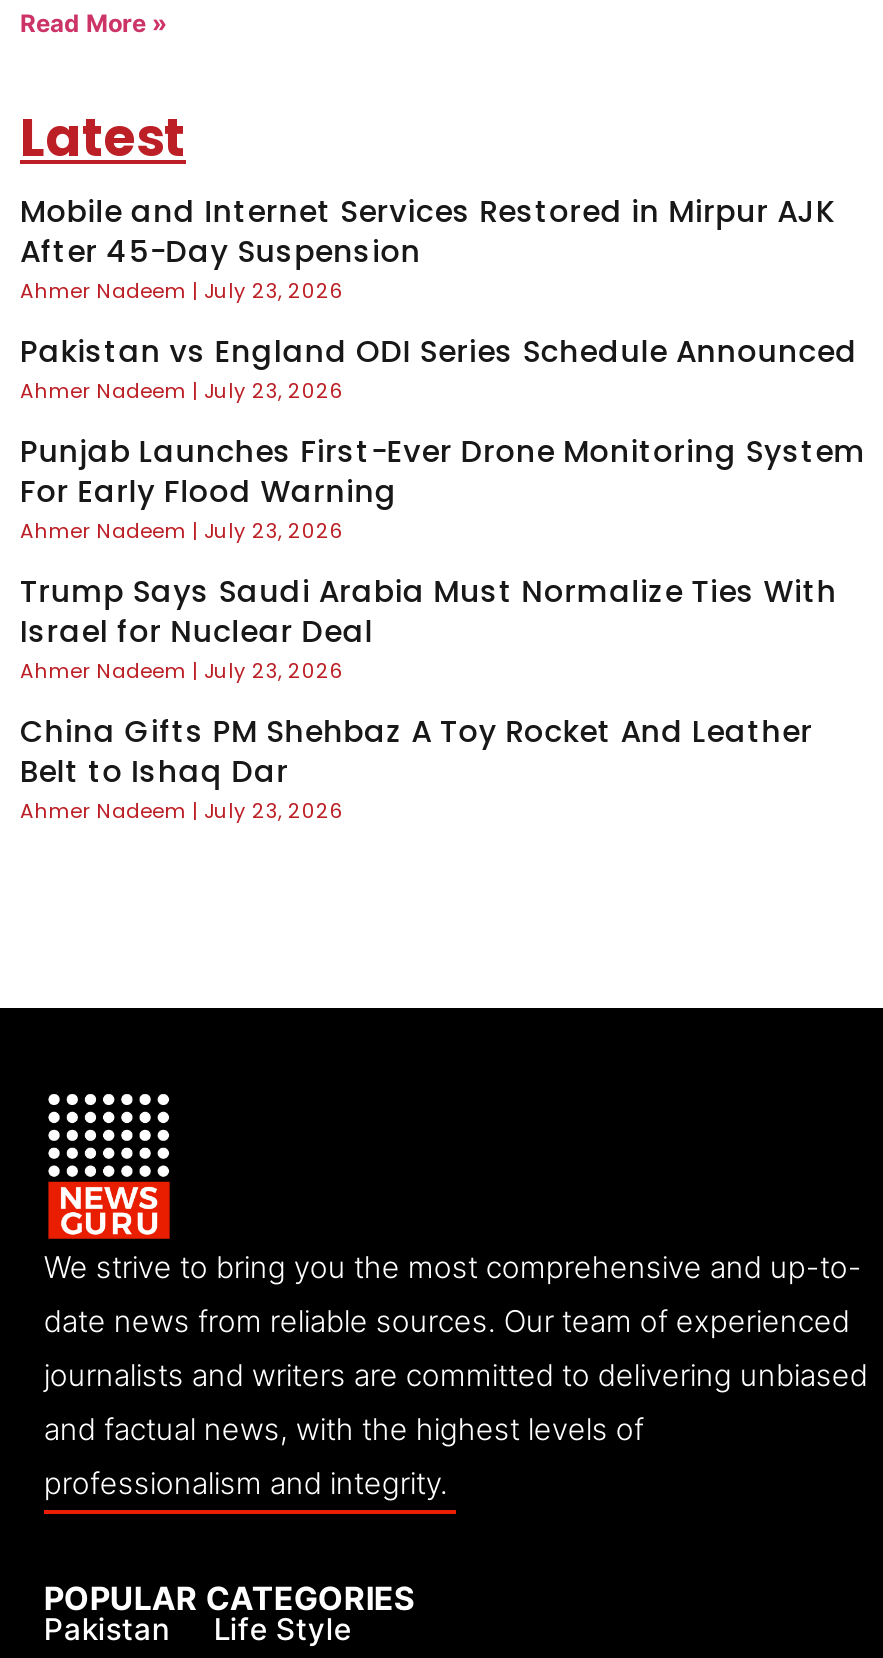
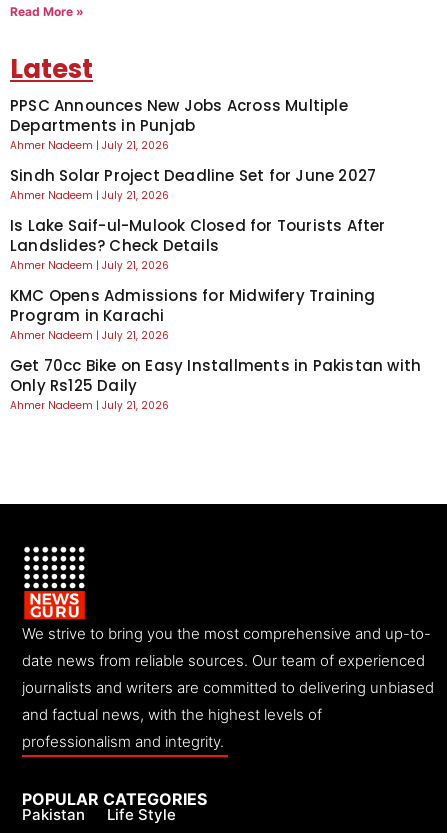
[20,189,834,305] Mobile and Internet Services Restored in Mirpur AJK | After 45-Day Suspension | Ahmer Nadeem July 23, 2026 -> [10,95,348,153] PPSC Announces New Jobs Across Multiple | Departments in Punjab | Ahmer Nadeem July 21, 2026
[20,329,858,405] Pakistan vs England ODI Series Schedule Announced | Ahmer Nadeem July 23, 2026 -> [10,165,376,203] Sindh Solar Project Deadline Set for June 2027 | Ahmer Nadeem July 21, 2026
[20,429,866,545] Punjab Launches First-Ever Drone Monitoring System | For Early Flood Warning | Ahmer Nadeem July 23, 2026 -> [10,215,386,273] Is Lake Saif-ul-Mulook Closed for Tourists After | Landslides? Check Details | Ahmer Nadeem July 21, 2026
[20,569,837,685] Trump Says Saudi Arabia Must Normalize Ties With | Israel for Nuclear Deal | Ahmer Nadeem July 23, 2026 -> [10,285,376,343] KMC Opens Admissions for Midwifery Training | Program in Karachi | Ahmer Nadeem July 21, 2026
[20,709,813,825] China Gifts PM Shehbaz A Toy Rocket And Leather | Belt to Ishaq Dar | Ahmer Nadeem July 23, 2026 -> [10,355,421,413] Get 70cc Bike on Easy Installments in Pakistan with | Only Rs125 Daily | Ahmer Nadeem July 21, 2026

